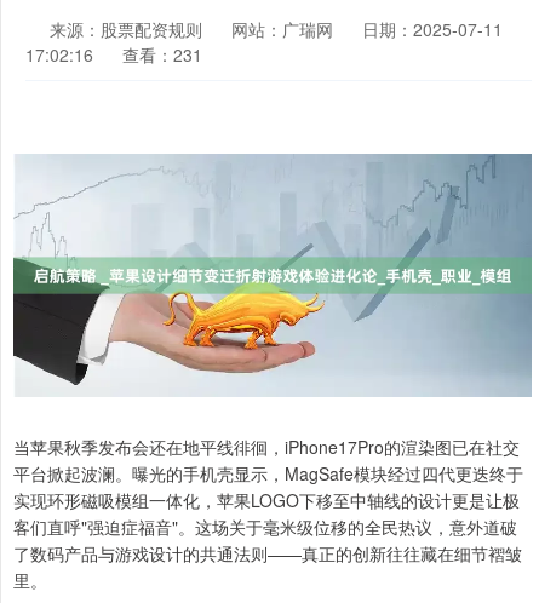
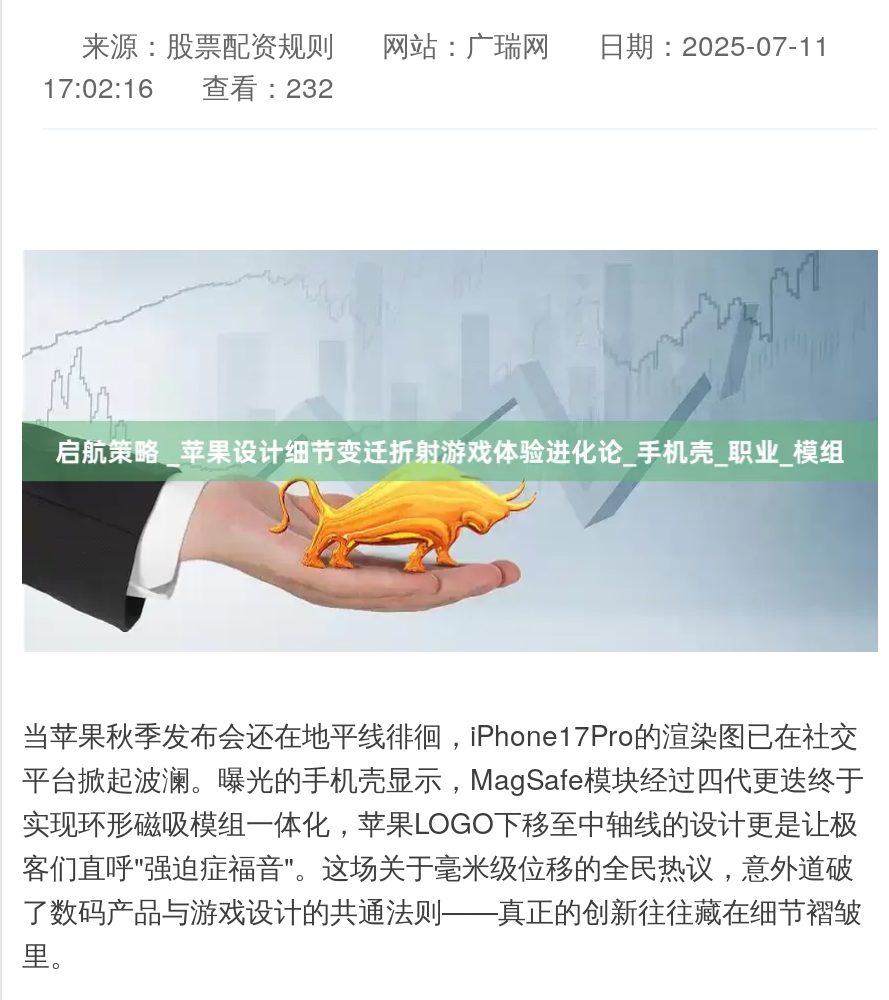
[25,42,202,67] 17:02:16 查看：231 -> [42,66,334,106] 17:02:16 查看：232

